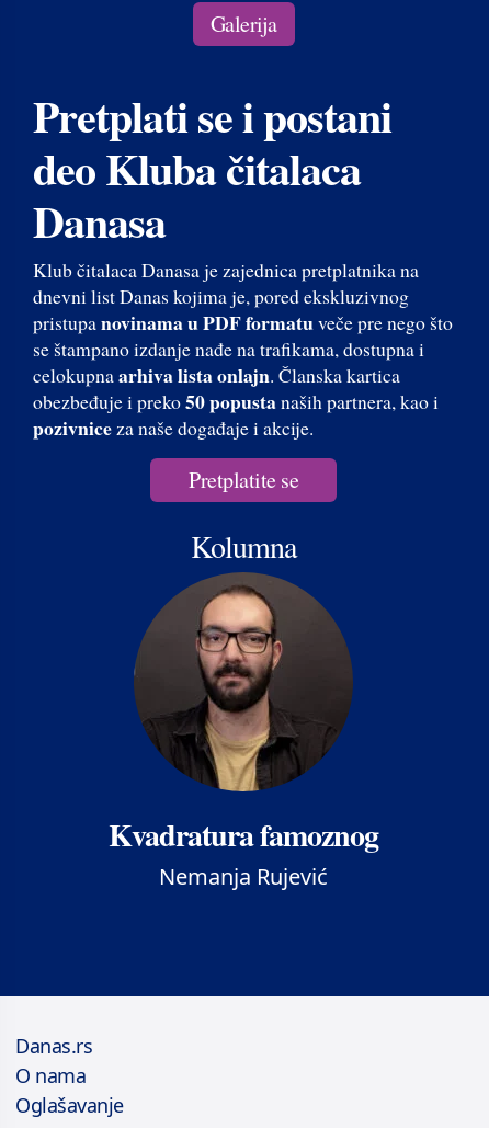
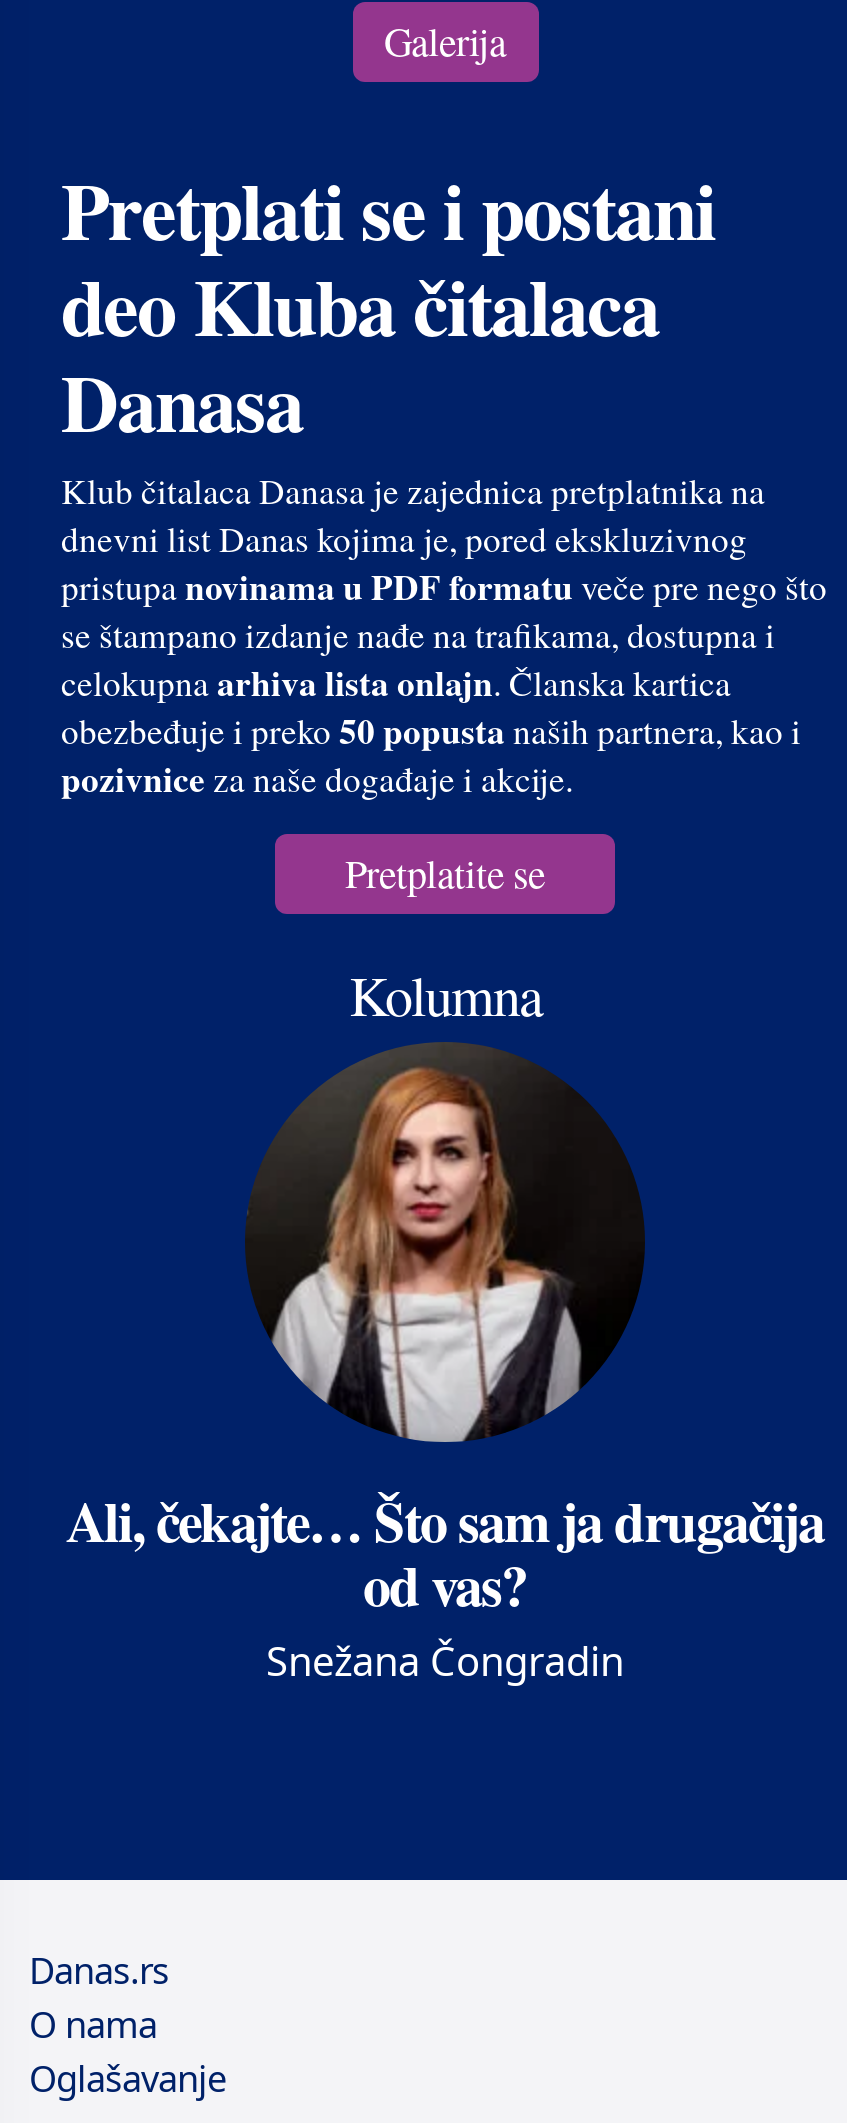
[109,580,378,891] [image] | Kvadratura famoznog | Nemanja Rujević -> [66,1057,824,1689] [image] | Ali, čekajte… Što sam ja drugačija | od vas? | Snežana Čongradin

